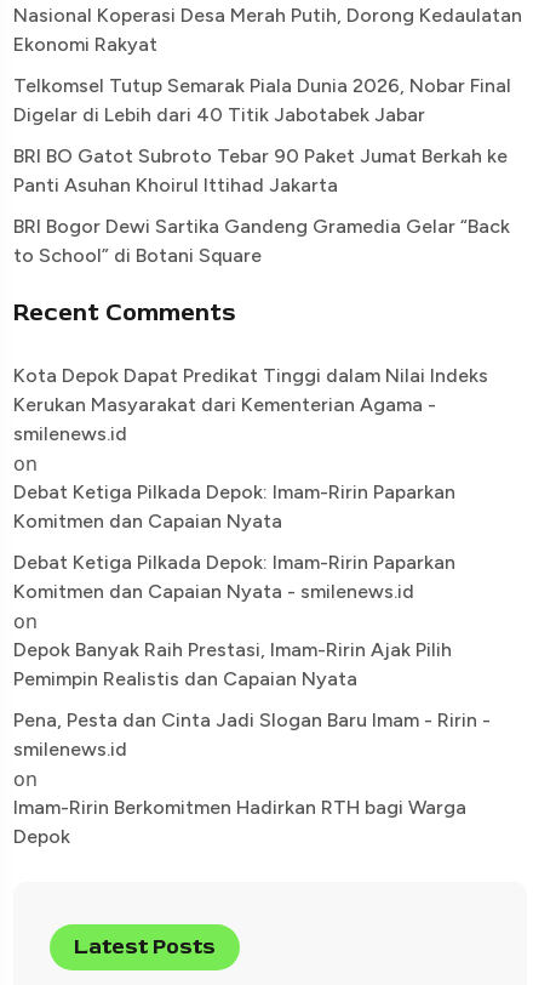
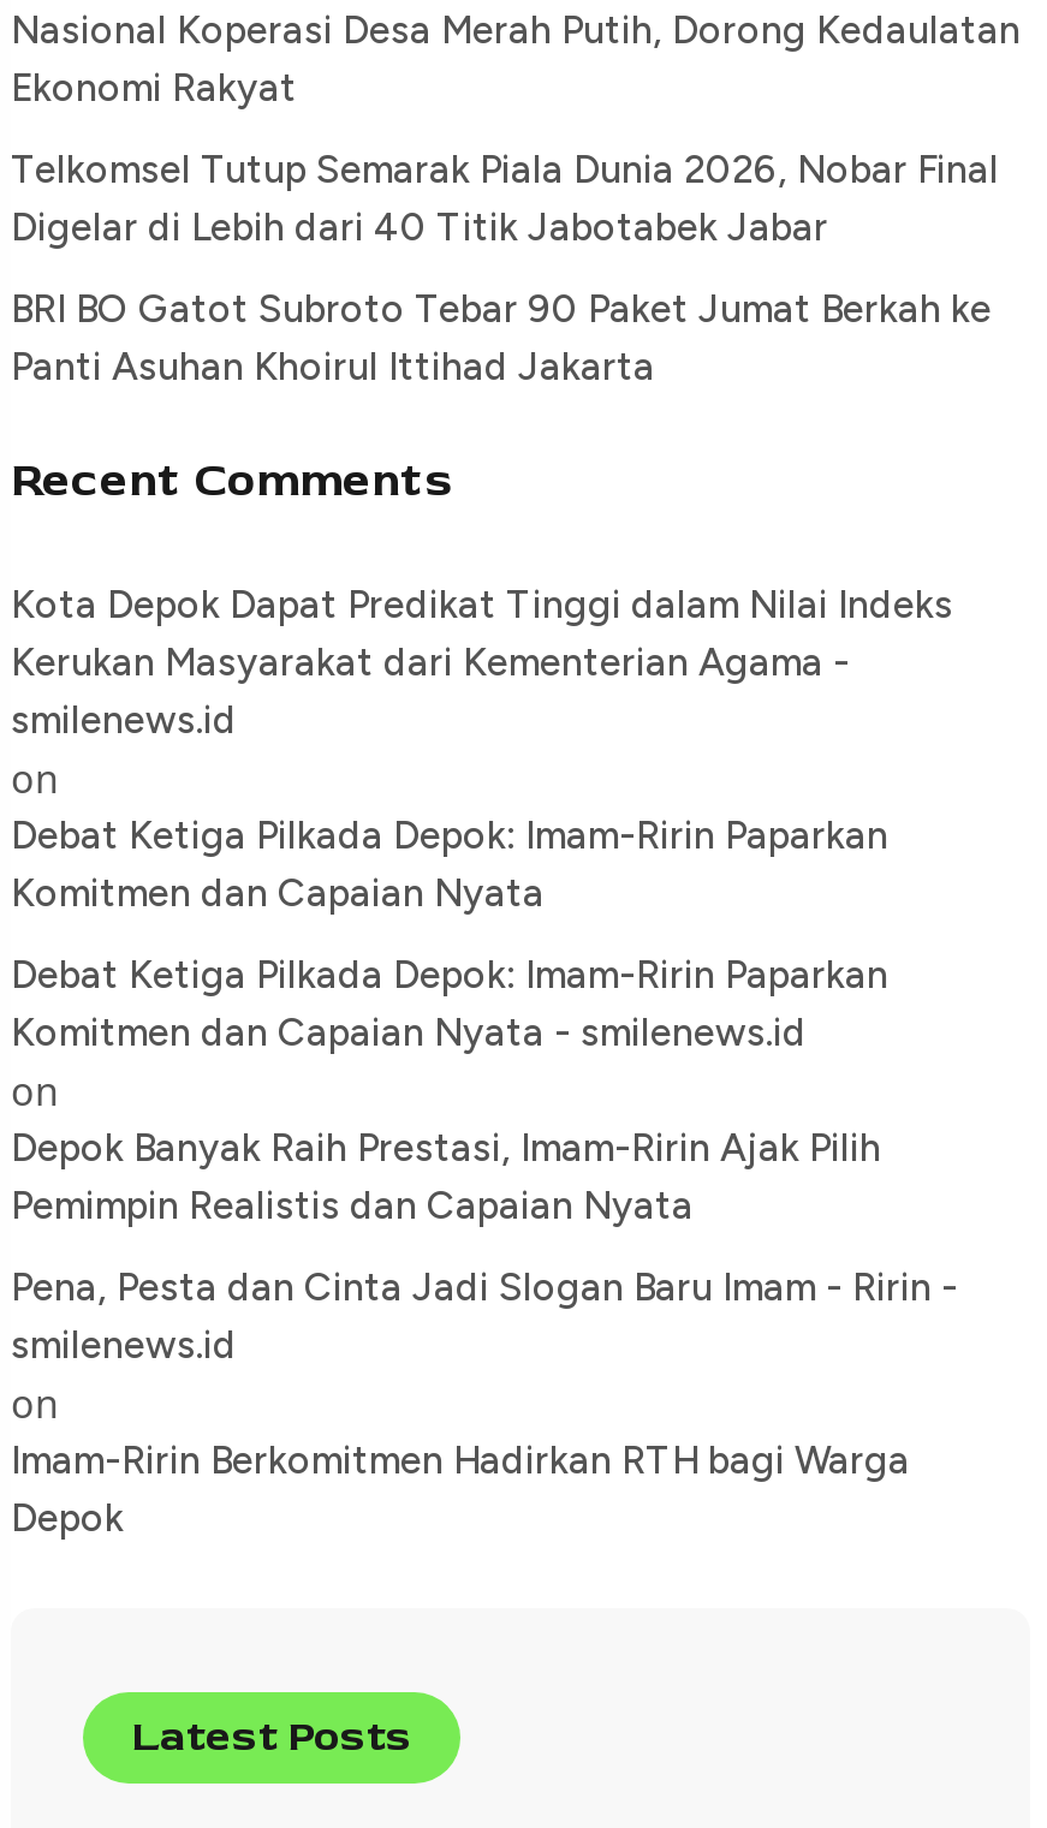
[13,215,510,267] BRI Bogor Dewi Sartika Gandeng Gramedia Gelar “Back | to School” di Botani Square -> none

